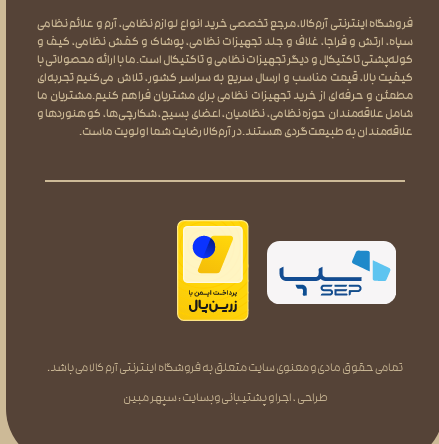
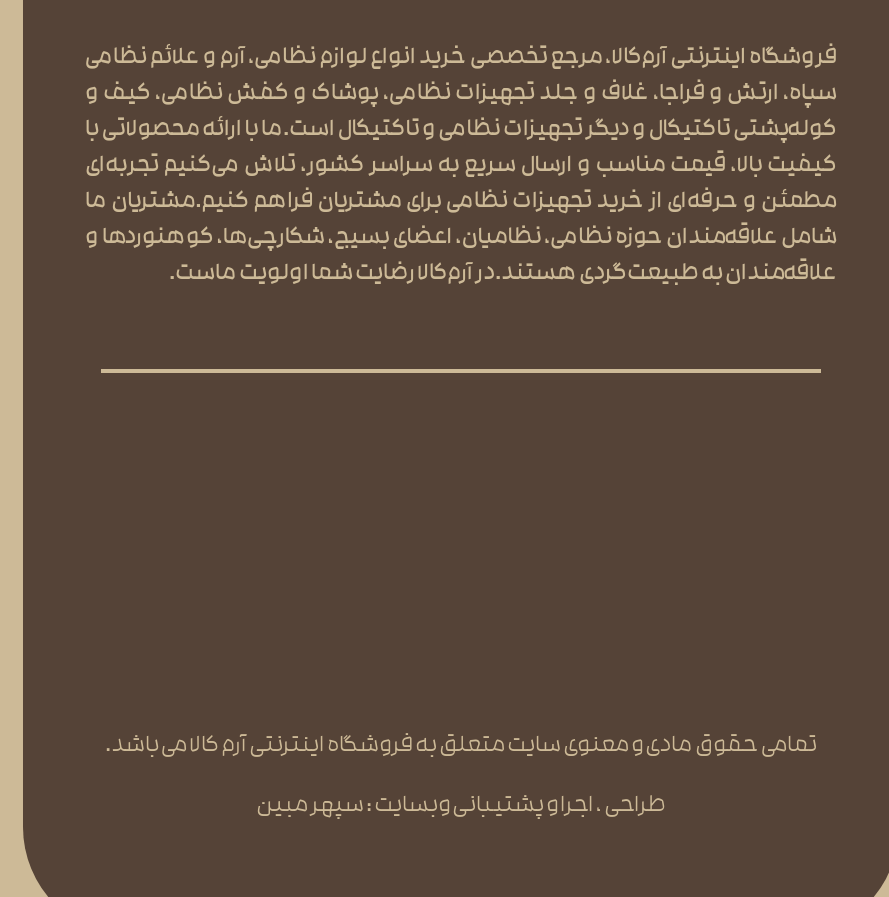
[176,219,250,322] [image] -> none
[266,240,397,305] [image] -> none

